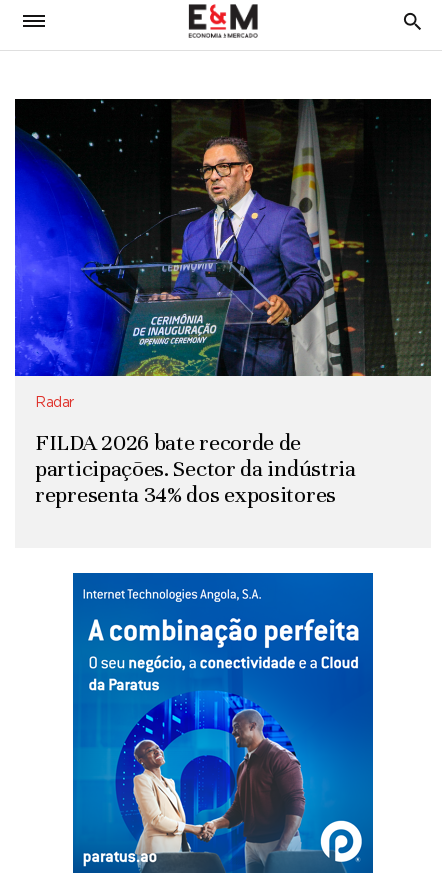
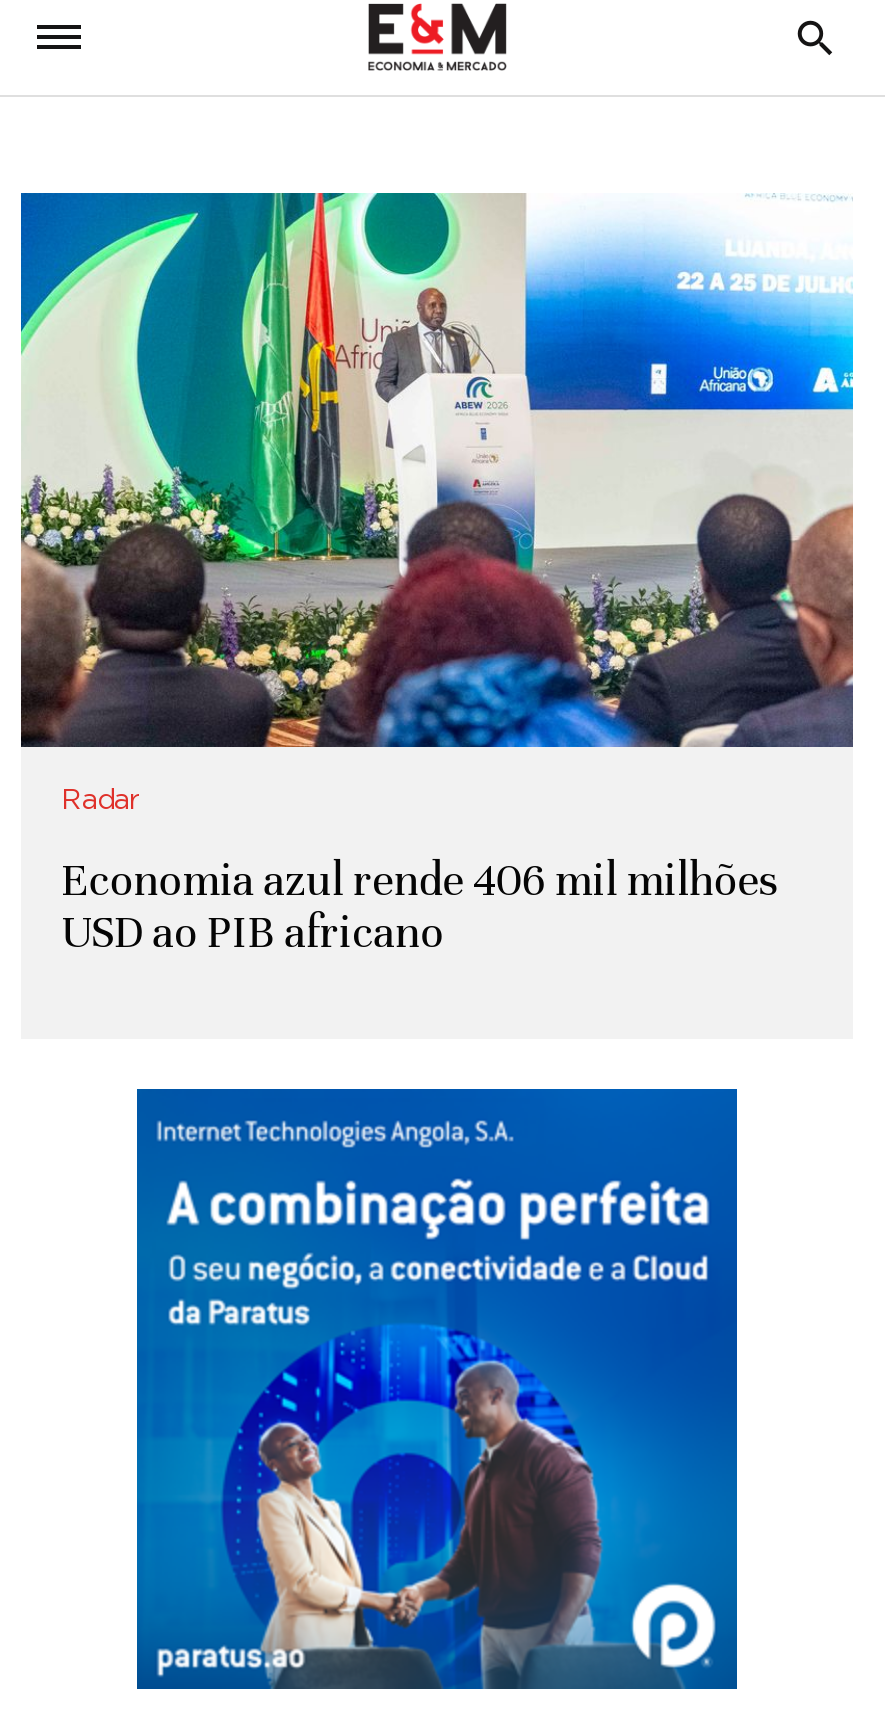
[14,98,432,377] [image] -> [19,191,855,749] [image]
[35,429,356,508] FILDA 2026 bate recorde de | participações. Sector da indústria | representa 34% dos expositores -> [61,853,778,959] Economia azul rende 406 mil milhões | USD ao PIB africano

